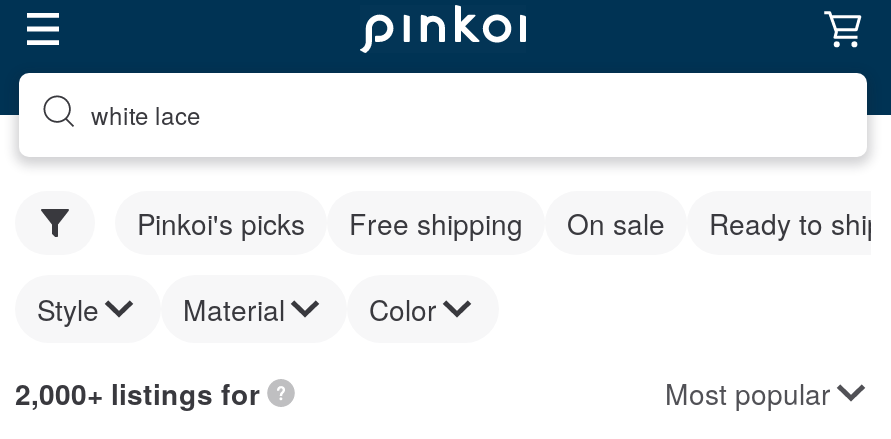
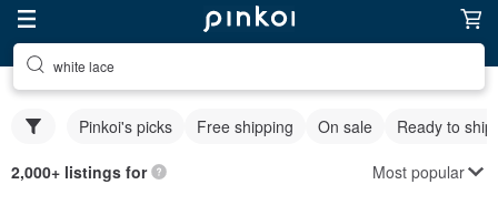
[37,289,437,329] Style | Material | Color -> none

